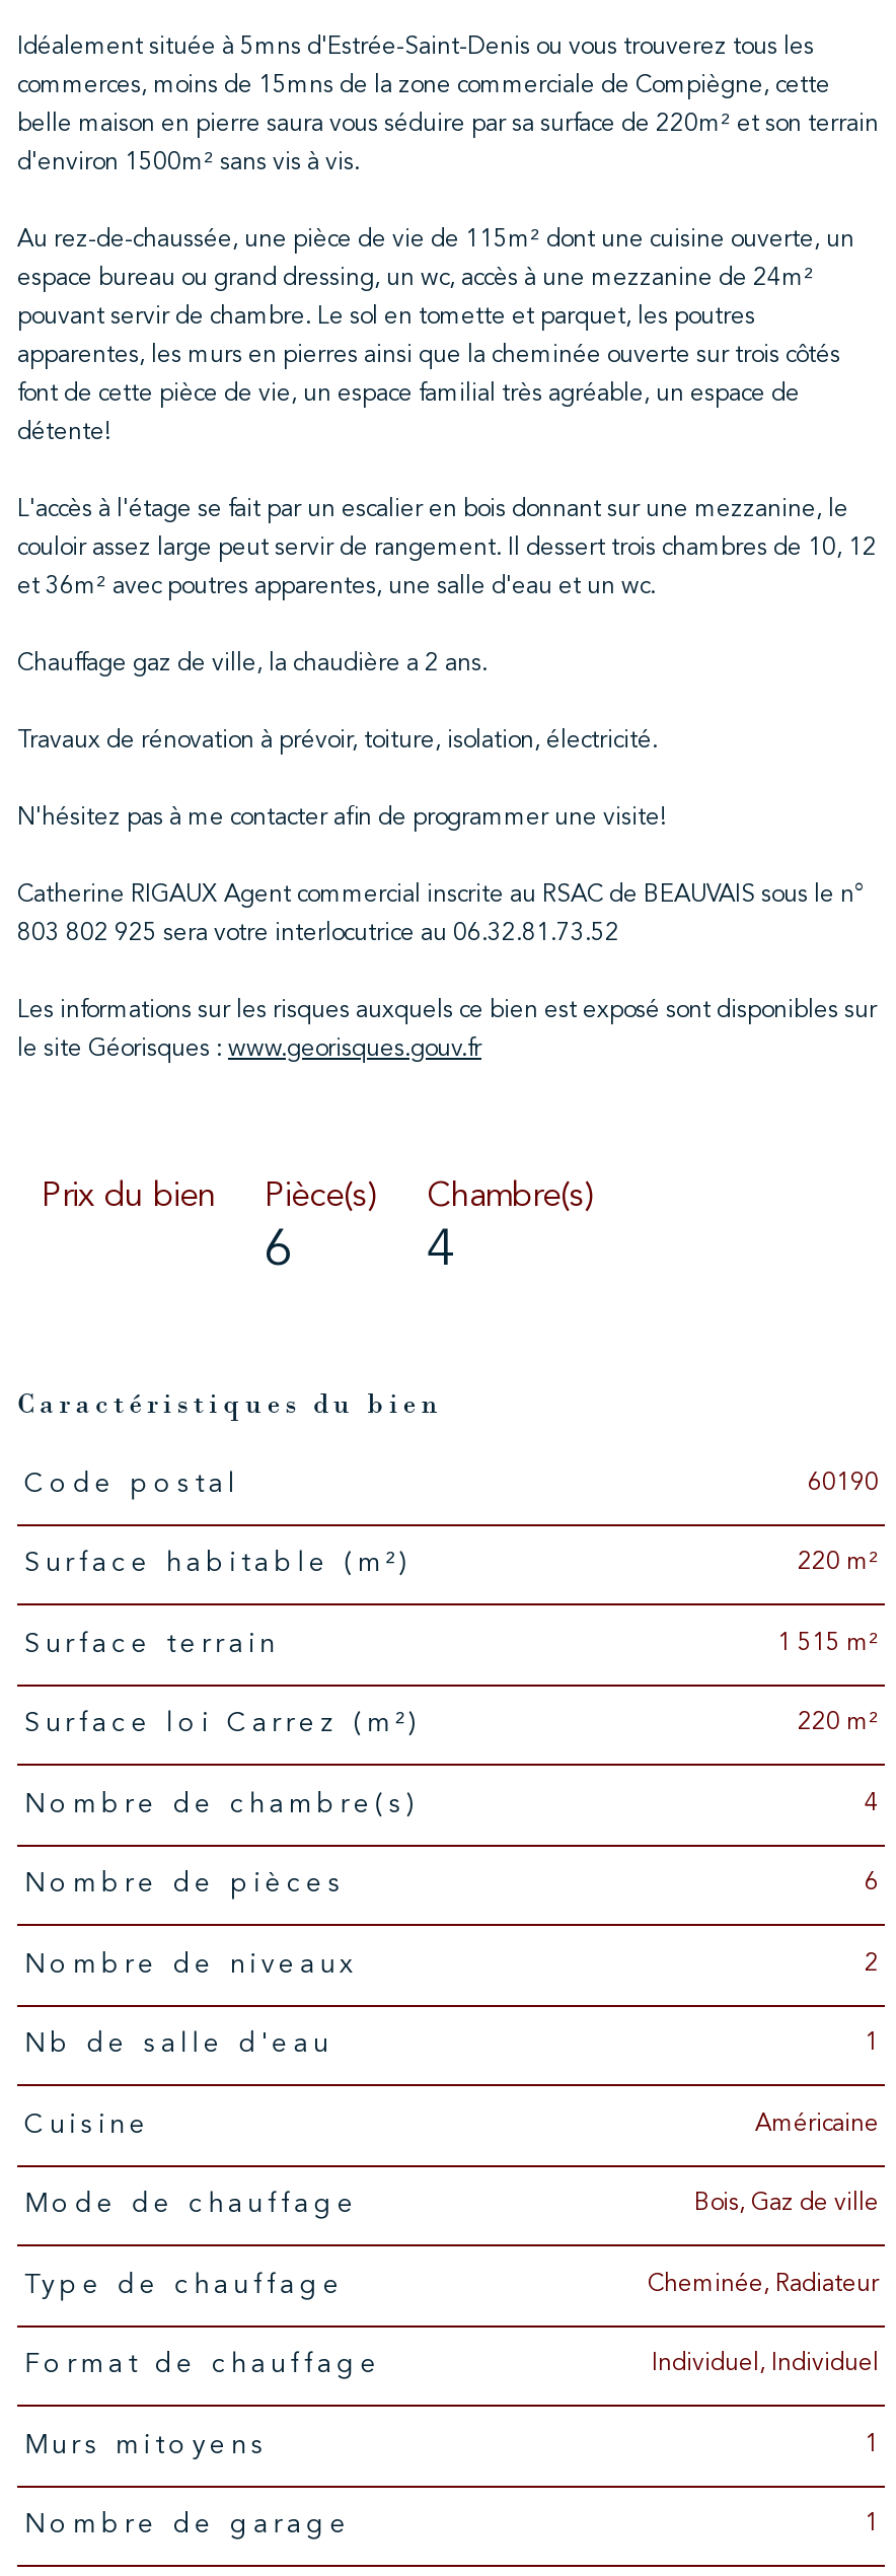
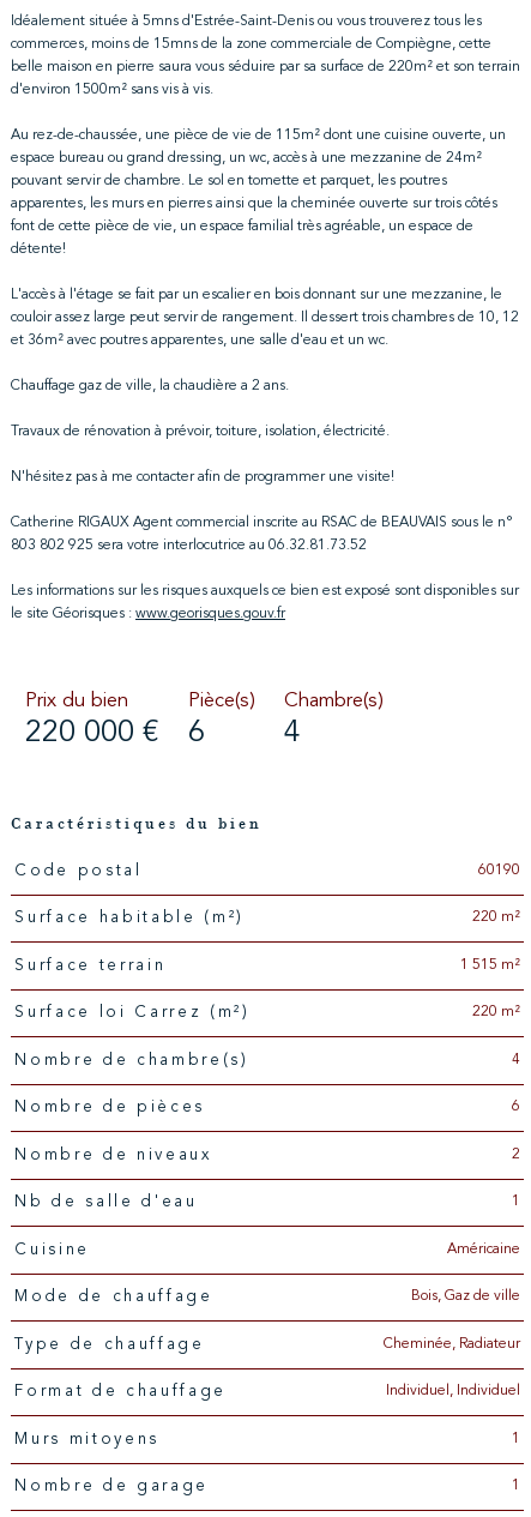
none -> [25,719,159,749] 220 000 €

